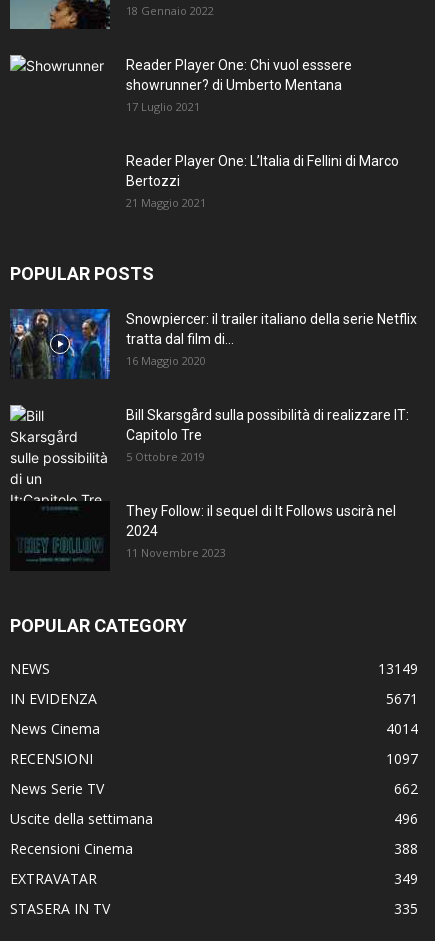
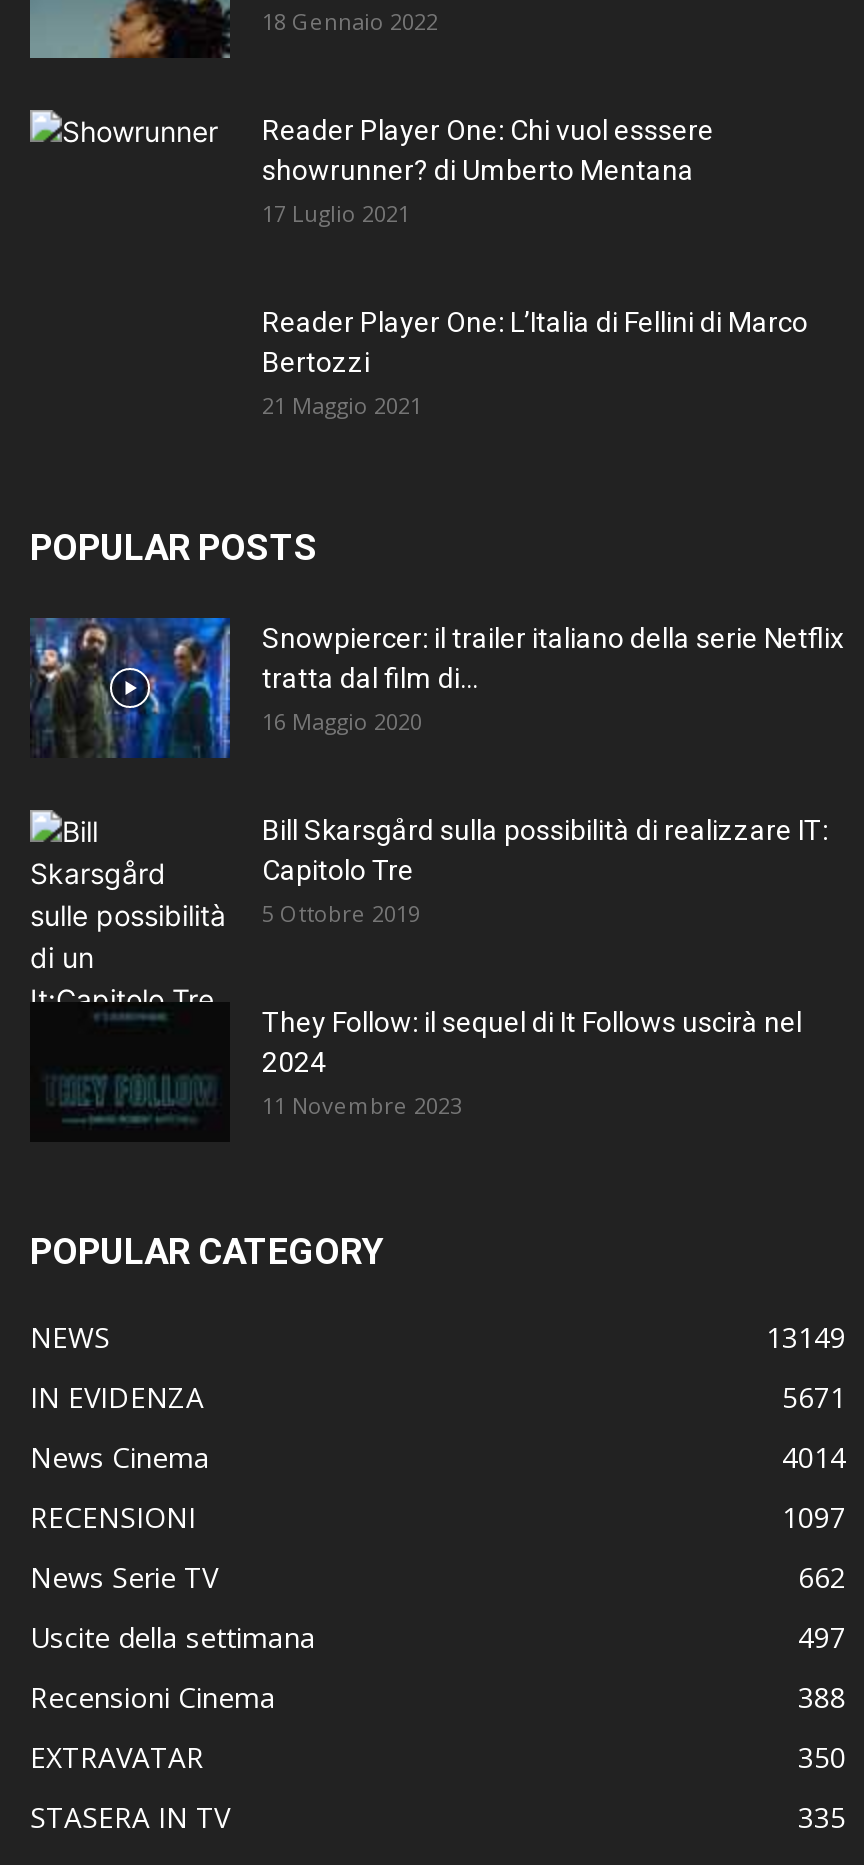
[394,809,418,828] 496 -> [798,1618,846,1656] 497
[394,869,418,888] 349 -> [798,1738,846,1776] 350

